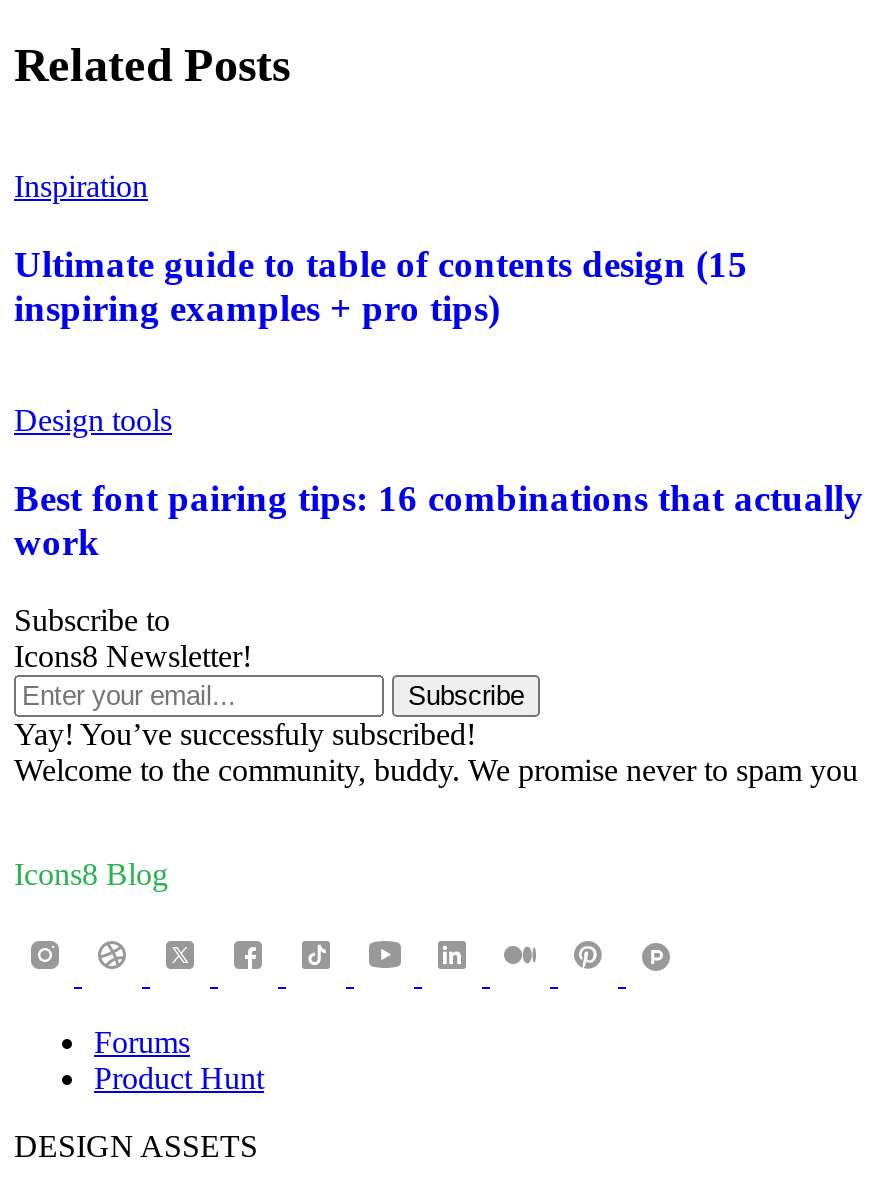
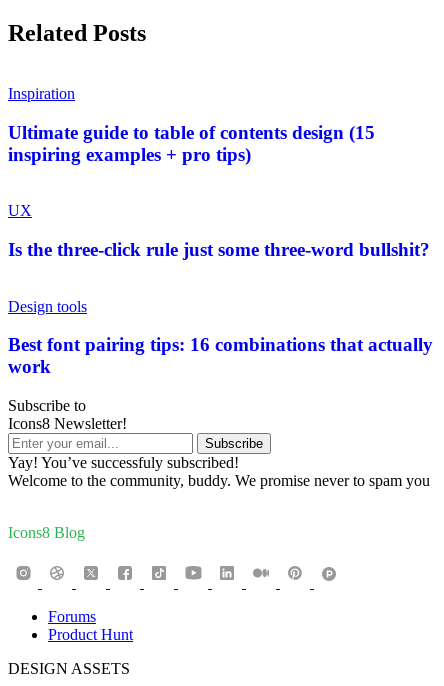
none -> [8,202,430,260] UX | Is the three-click rule just some three-word bullshit?

